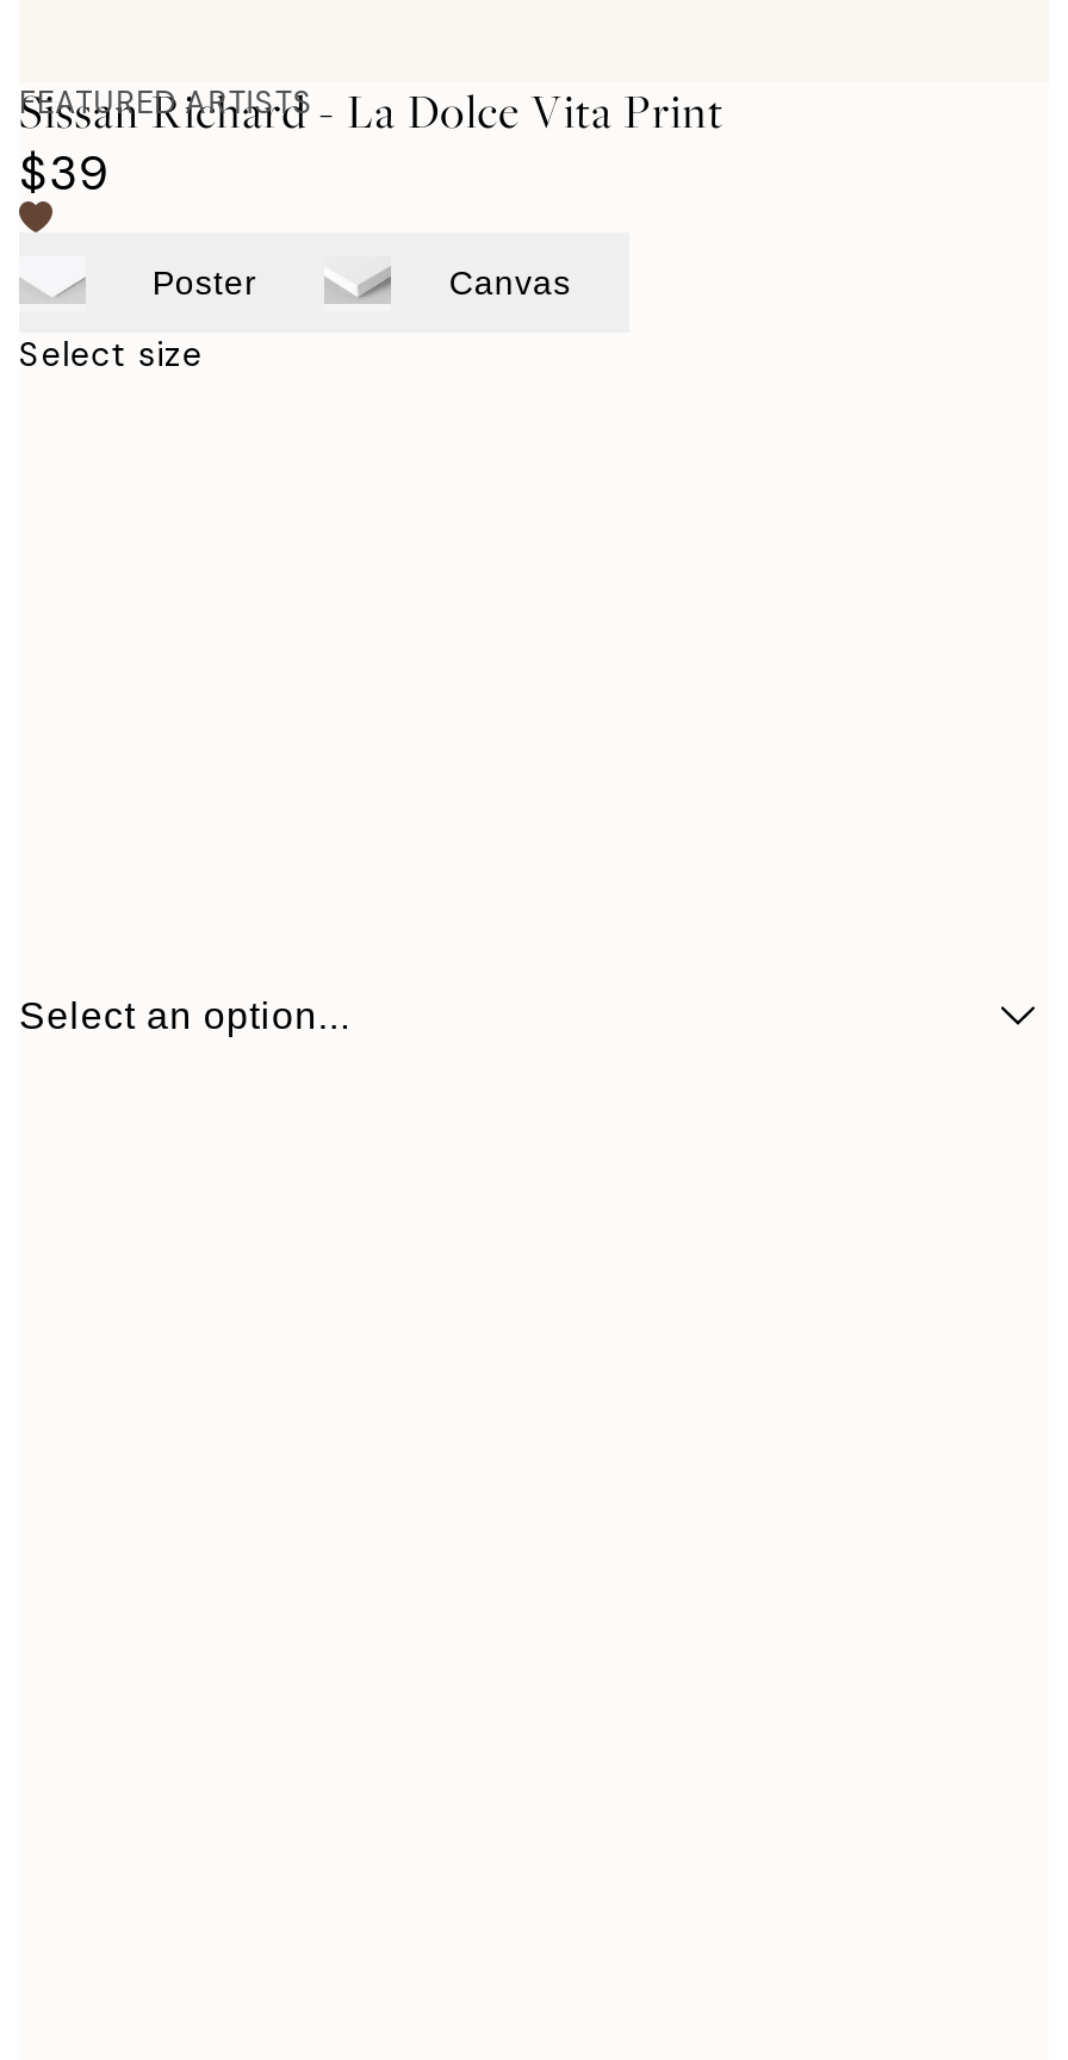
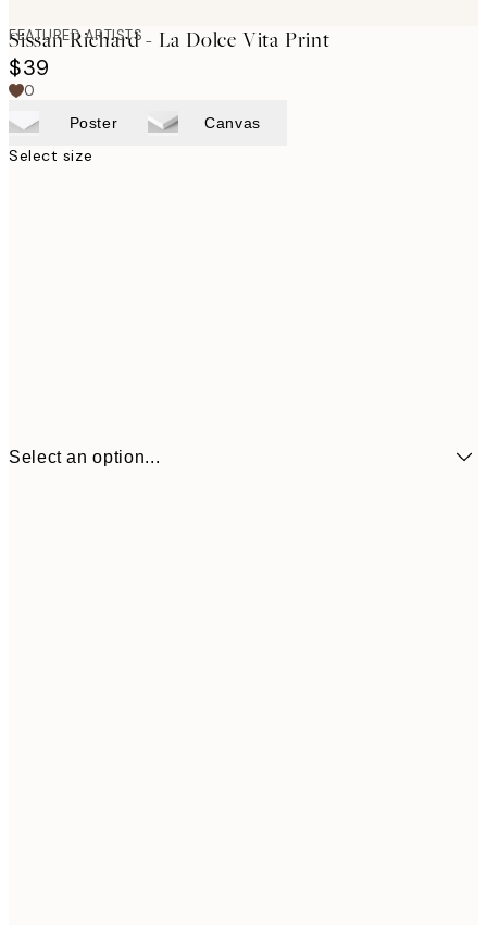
none -> [24,82,35,100] 0

